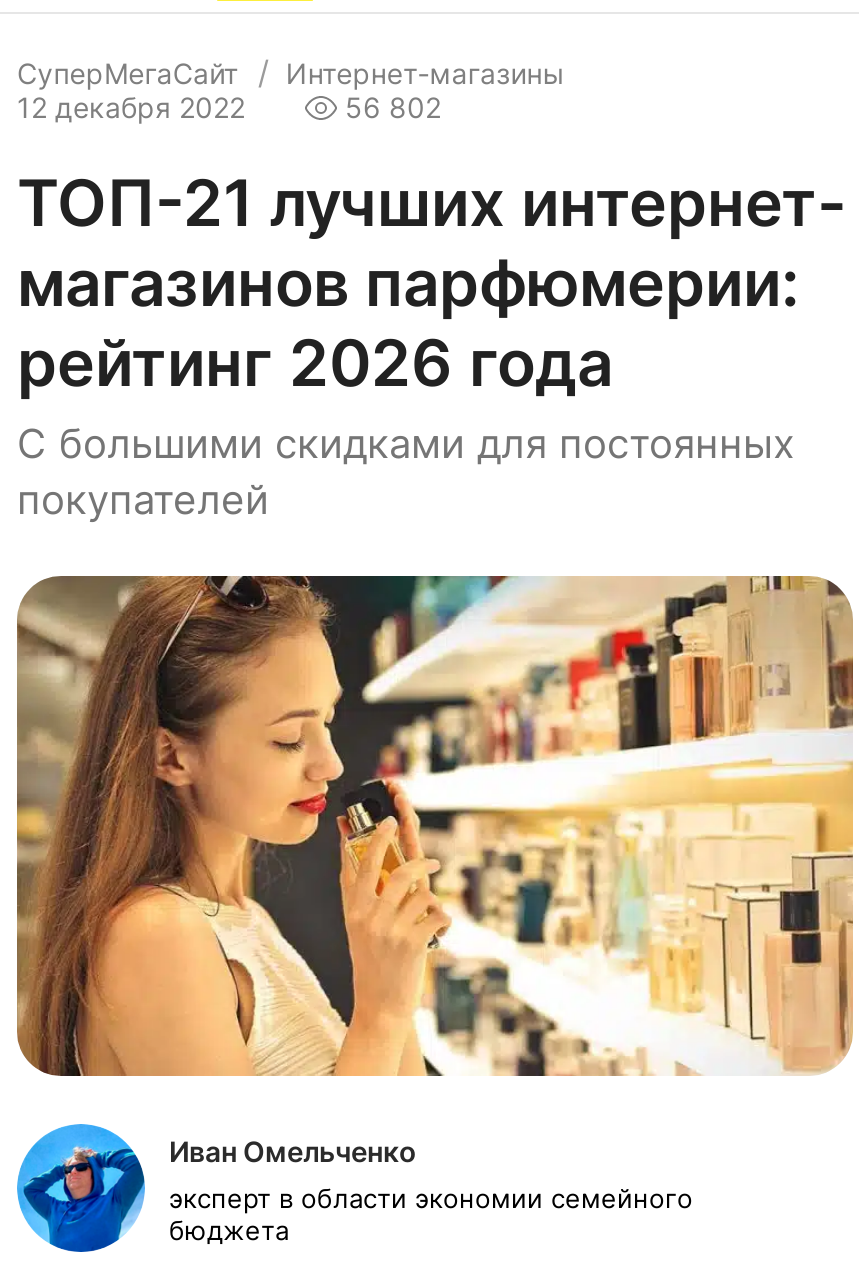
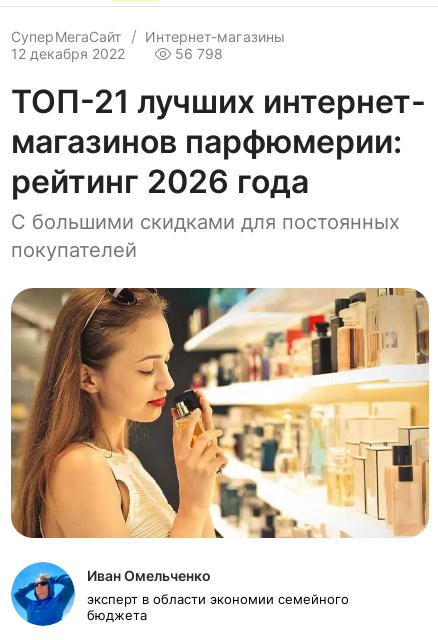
[345,90,441,124] 56 802 -> [175,45,223,62] 56 798

